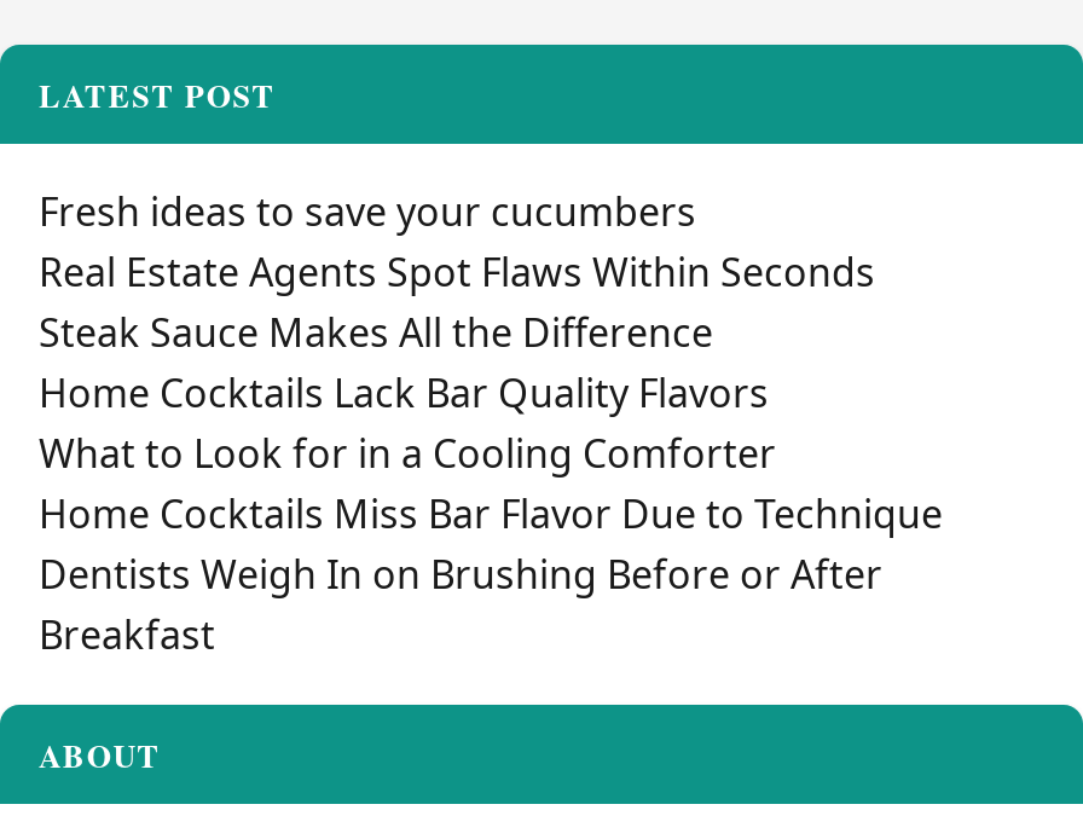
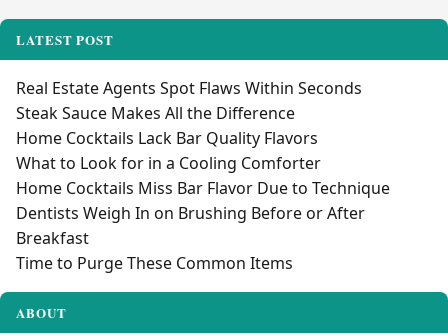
[39,184,696,237] Fresh ideas to save your cucumbers -> none
moved [39,245,943,661] -> [16,77,390,249]: Real Estate Agents Spot Flaws Within Seconds | Steak Sauce Makes All the Difference | Home Cocktails Lack Bar Quality Flavors | What to Look for in a Cooling Comforter | Home Cocktails Miss Bar Flavor Due to Technique | Dentists Weigh In on Brushing Before or After | Breakfast
none -> [16,252,293,274] Time to Purge These Common Items

